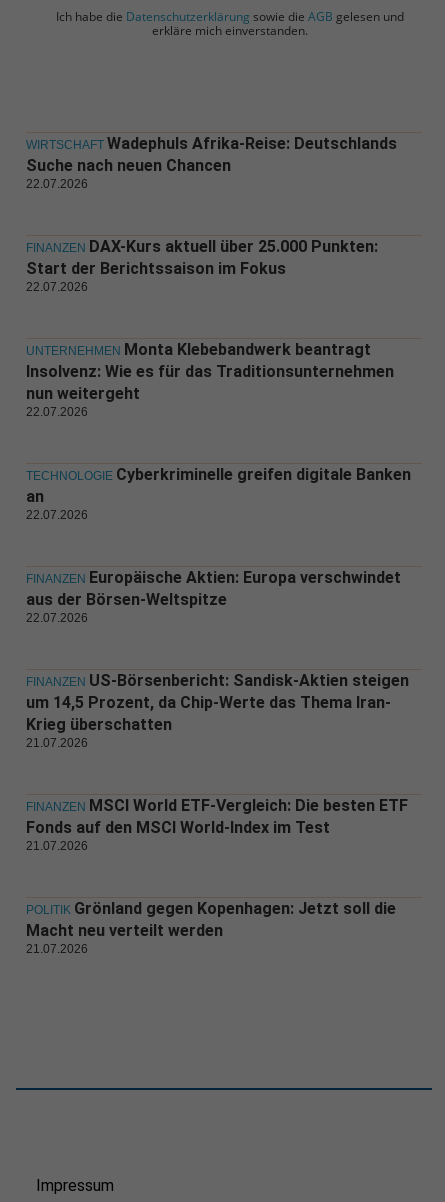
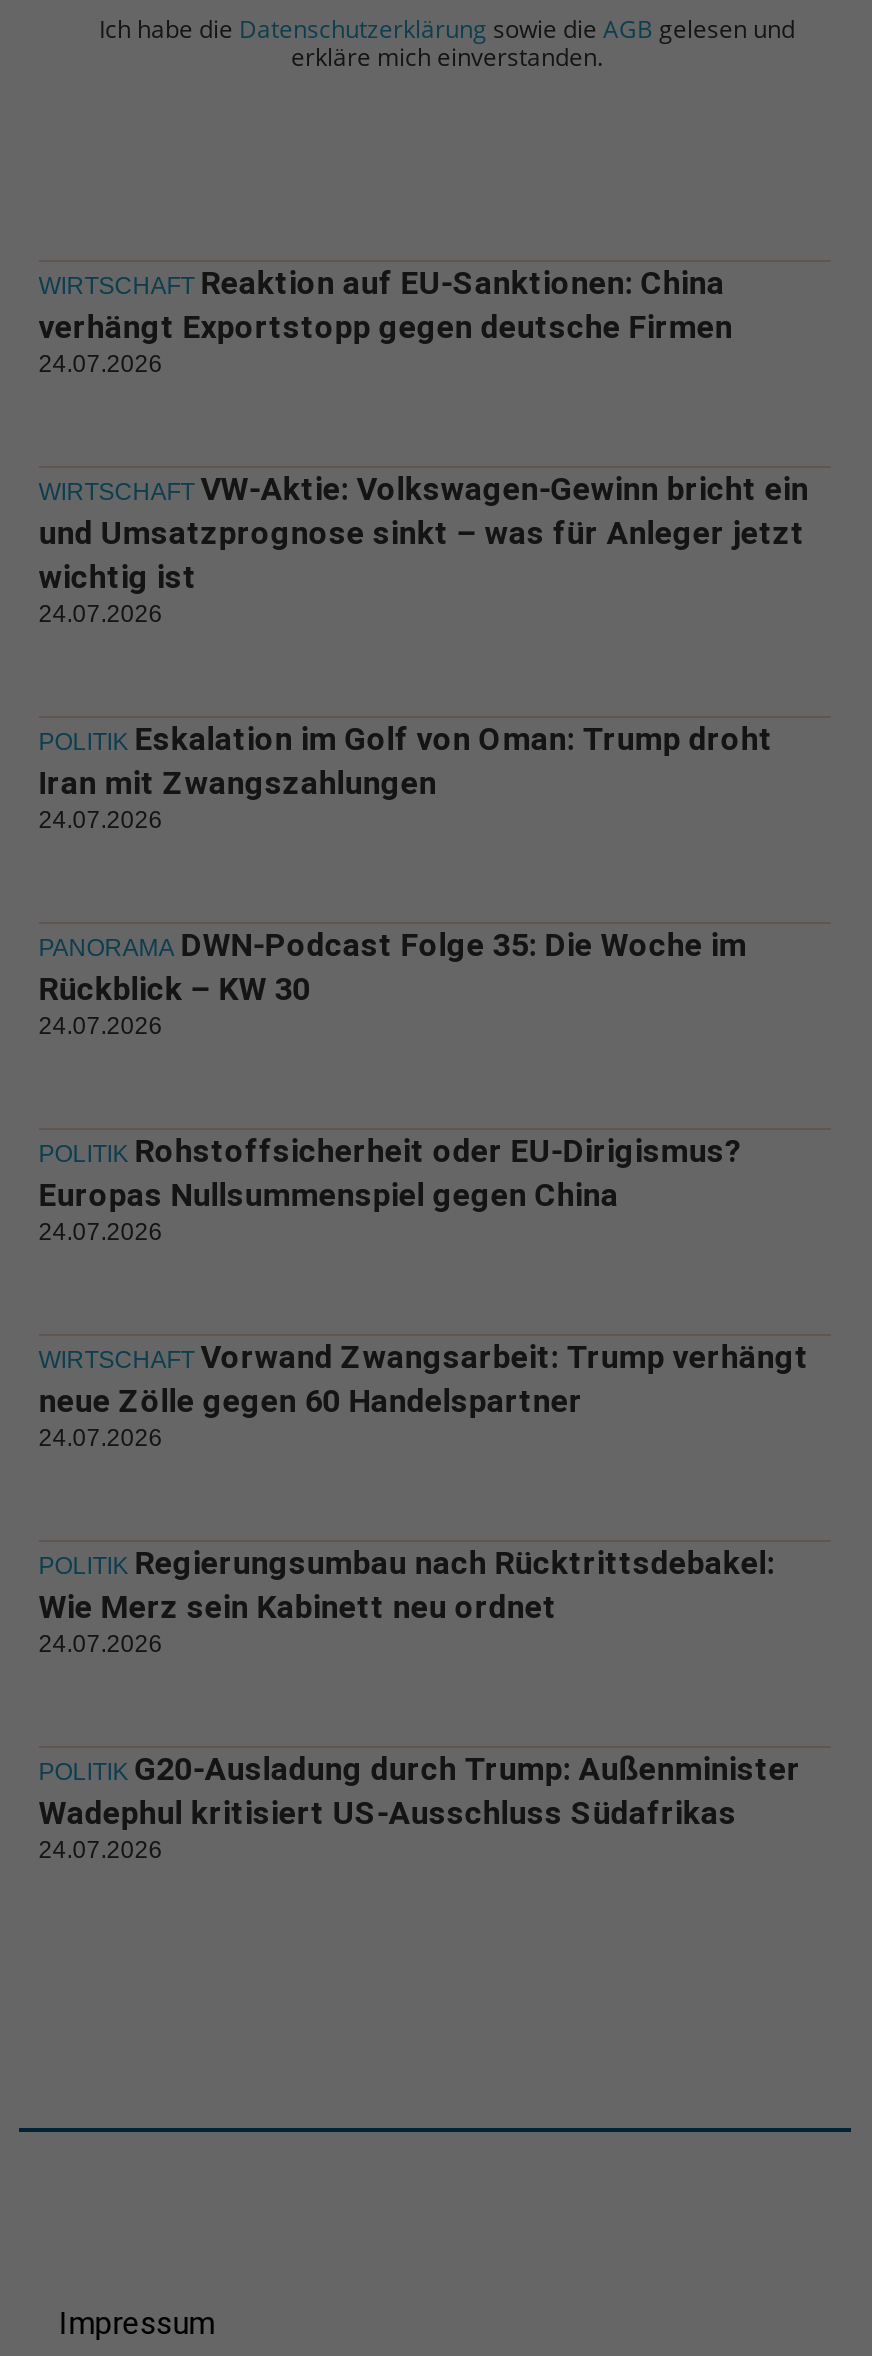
[26,134,397,191] WIRTSCHAFT Wadephuls Afrika-Reise: Deutschlands | Suche nach neuen Chancen | 22.07.2026 -> [38,265,732,379] WIRTSCHAFT Reaktion auf EU-Sanktionen: China | verhängt Exportstopp gegen deutsche Firmen | 24.07.2026
[26,237,378,294] FINANZEN DAX-Kurs aktuell über 25.000 Punkten: | Start der Berichtssaison im Fokus | 22.07.2026 -> [38,471,808,629] WIRTSCHAFT VW-Aktie: Volkswagen-Gewinn bricht ein | und Umsatzprognose sinkt – was für Anleger jetzt | wichtig ist | 24.07.2026
[26,340,394,419] UNTERNEHMEN Monta Klebebandwerk beantragt | Insolvenz: Wie es für das Traditionsunternehmen | nun weitergeht | 22.07.2026 -> [38,721,772,835] POLITIK Eskalation im Golf von Oman: Trump droht | Iran mit Zwangszahlungen | 24.07.2026
[26,465,411,522] TECHNOLOGIE Cyberkriminelle greifen digitale Banken | an | 22.07.2026 -> [38,927,746,1041] PANORAMA DWN-Podcast Folge 35: Die Woche im | Rückblick – KW 30 | 24.07.2026
[26,568,401,625] FINANZEN Europäische Aktien: Europa verschwindet | aus der Börsen-Weltspitze | 22.07.2026 -> [38,1133,742,1247] POLITIK Rohstoffsicherheit oder EU-Dirigismus? | Europas Nullsummenspiel gegen China | 24.07.2026
[26,671,409,750] FINANZEN US-Börsenbericht: Sandisk-Aktien steigen | um 14,5 Prozent, da Chip-Werte das Thema Iran- | Krieg überschatten | 21.07.2026 -> [38,1339,808,1453] WIRTSCHAFT Vorwand Zwangsarbeit: Trump verhängt | neue Zölle gegen 60 Handelspartner | 24.07.2026
[26,796,408,853] FINANZEN MSCI World ETF-Vergleich: Die besten ETF | Fonds auf den MSCI World-Index im Test | 21.07.2026 -> [38,1545,774,1659] POLITIK Regierungsumbau nach Rücktrittsdebakel: | Wie Merz sein Kabinett neu ordnet | 24.07.2026
[26,899,396,956] POLITIK Grönland gegen Kopenhagen: Jetzt soll die | Macht neu verteilt werden | 21.07.2026 -> [38,1751,800,1865] POLITIK G20-Ausladung durch Trump: Außenminister | Wadephul kritisiert US-Ausschluss Südafrikas | 24.07.2026

